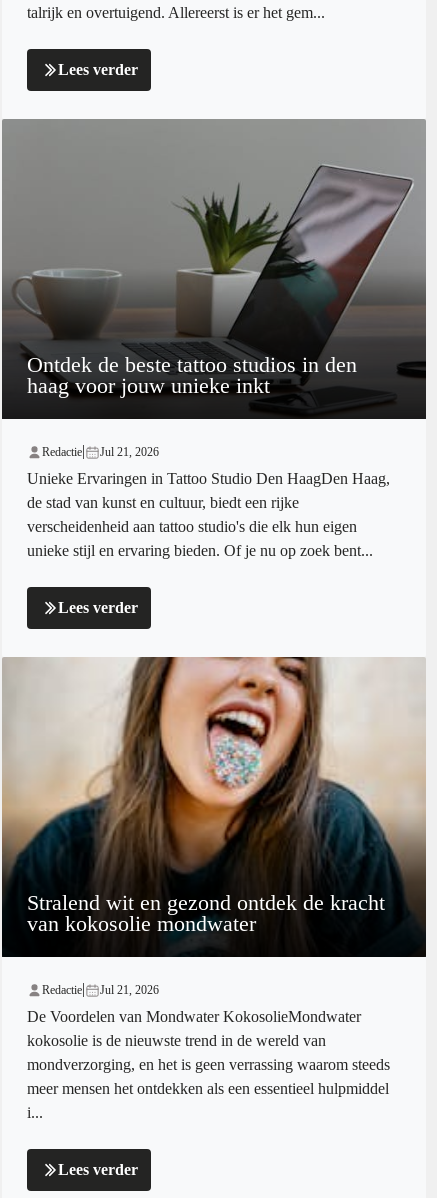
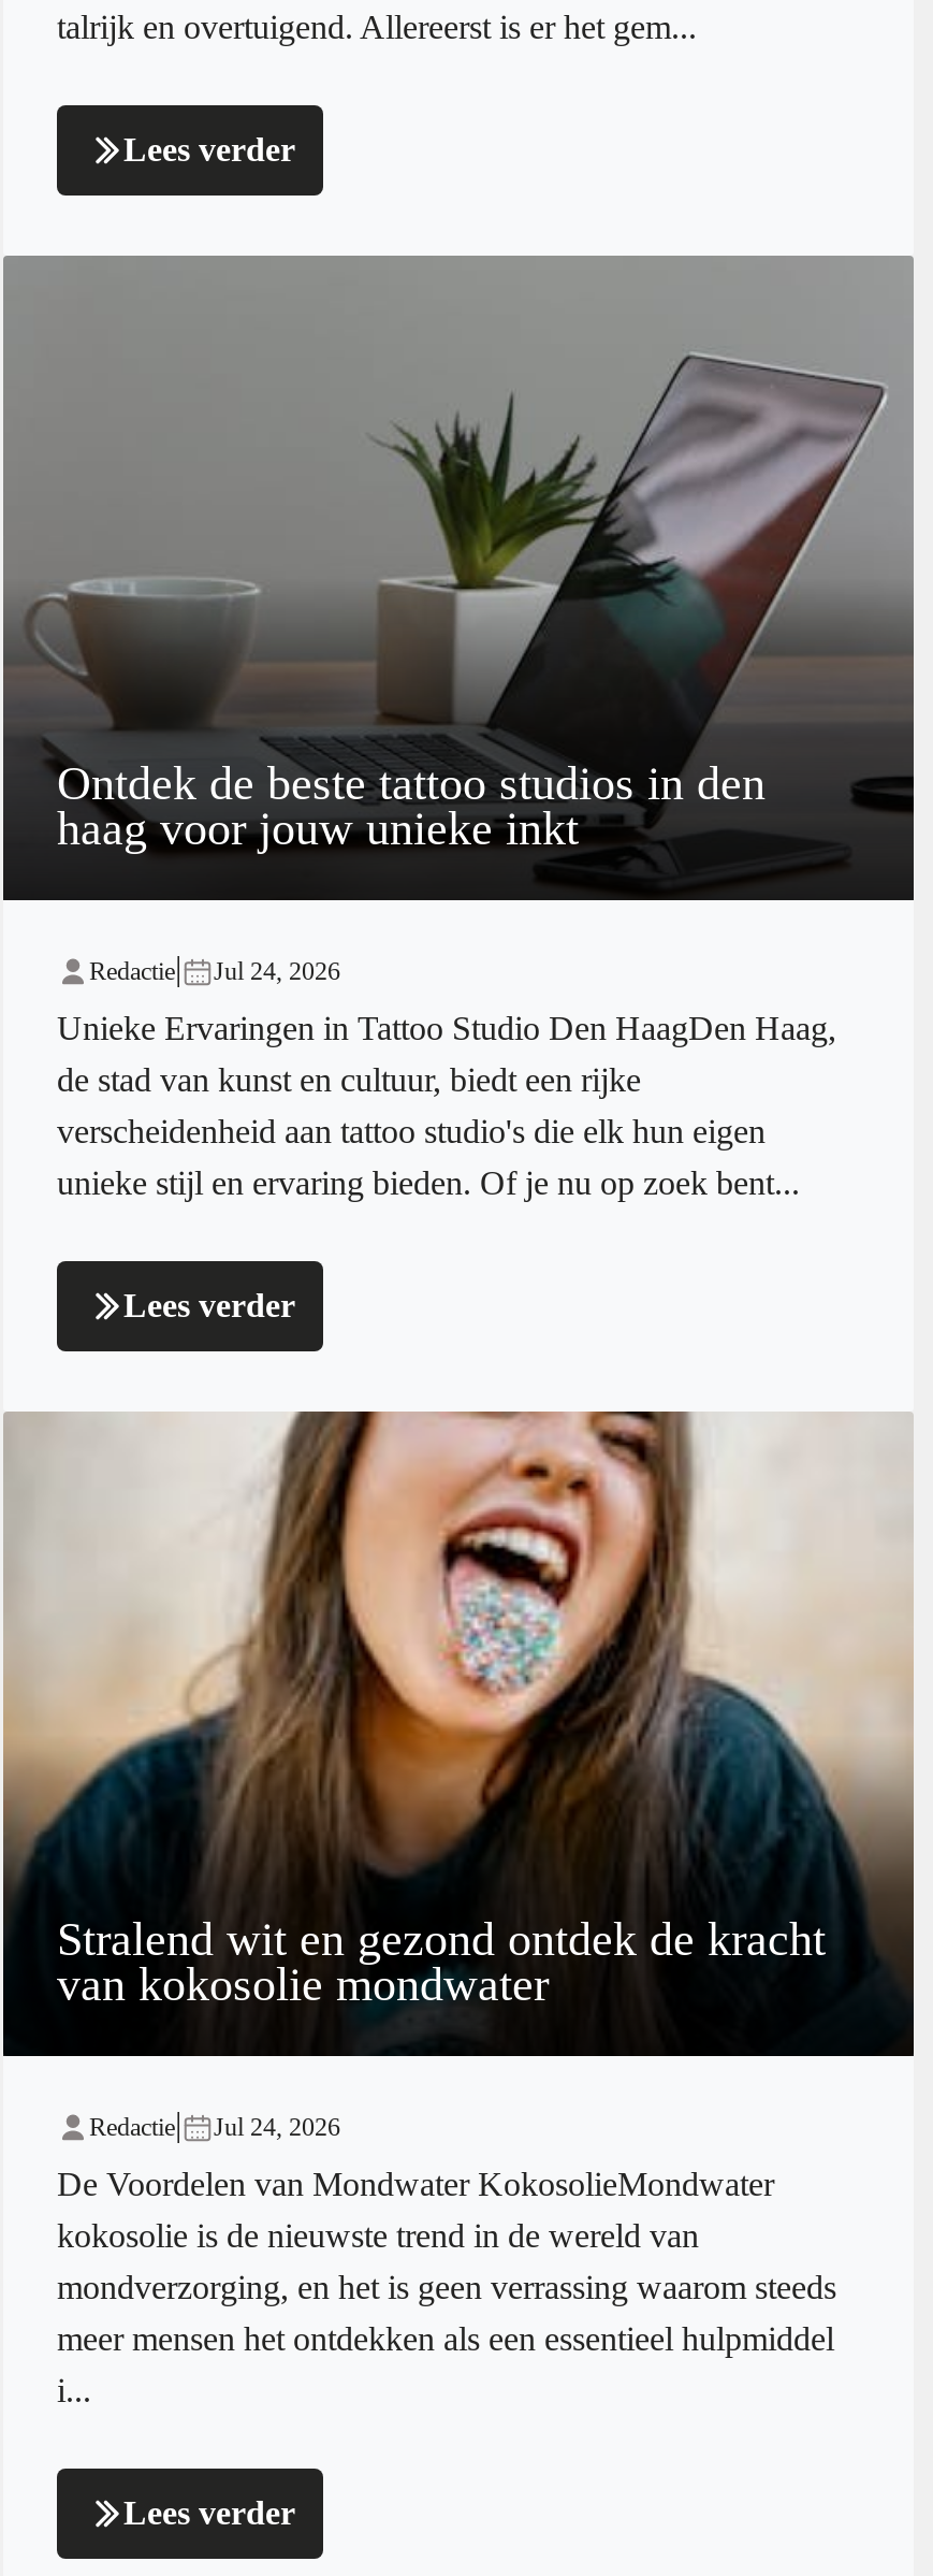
[100,445,159,459] Jul 21, 2026 -> [214,956,340,986] Jul 24, 2026
[100,983,159,997] Jul 21, 2026 -> [214,2112,340,2142] Jul 24, 2026

